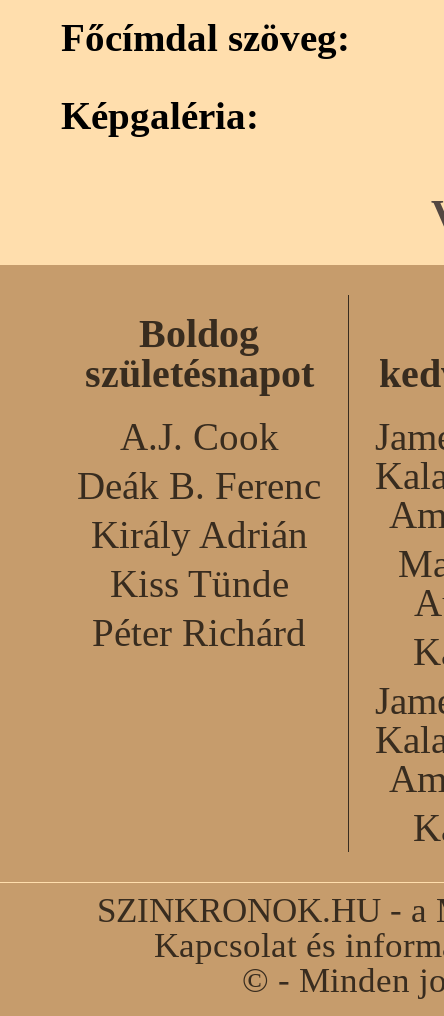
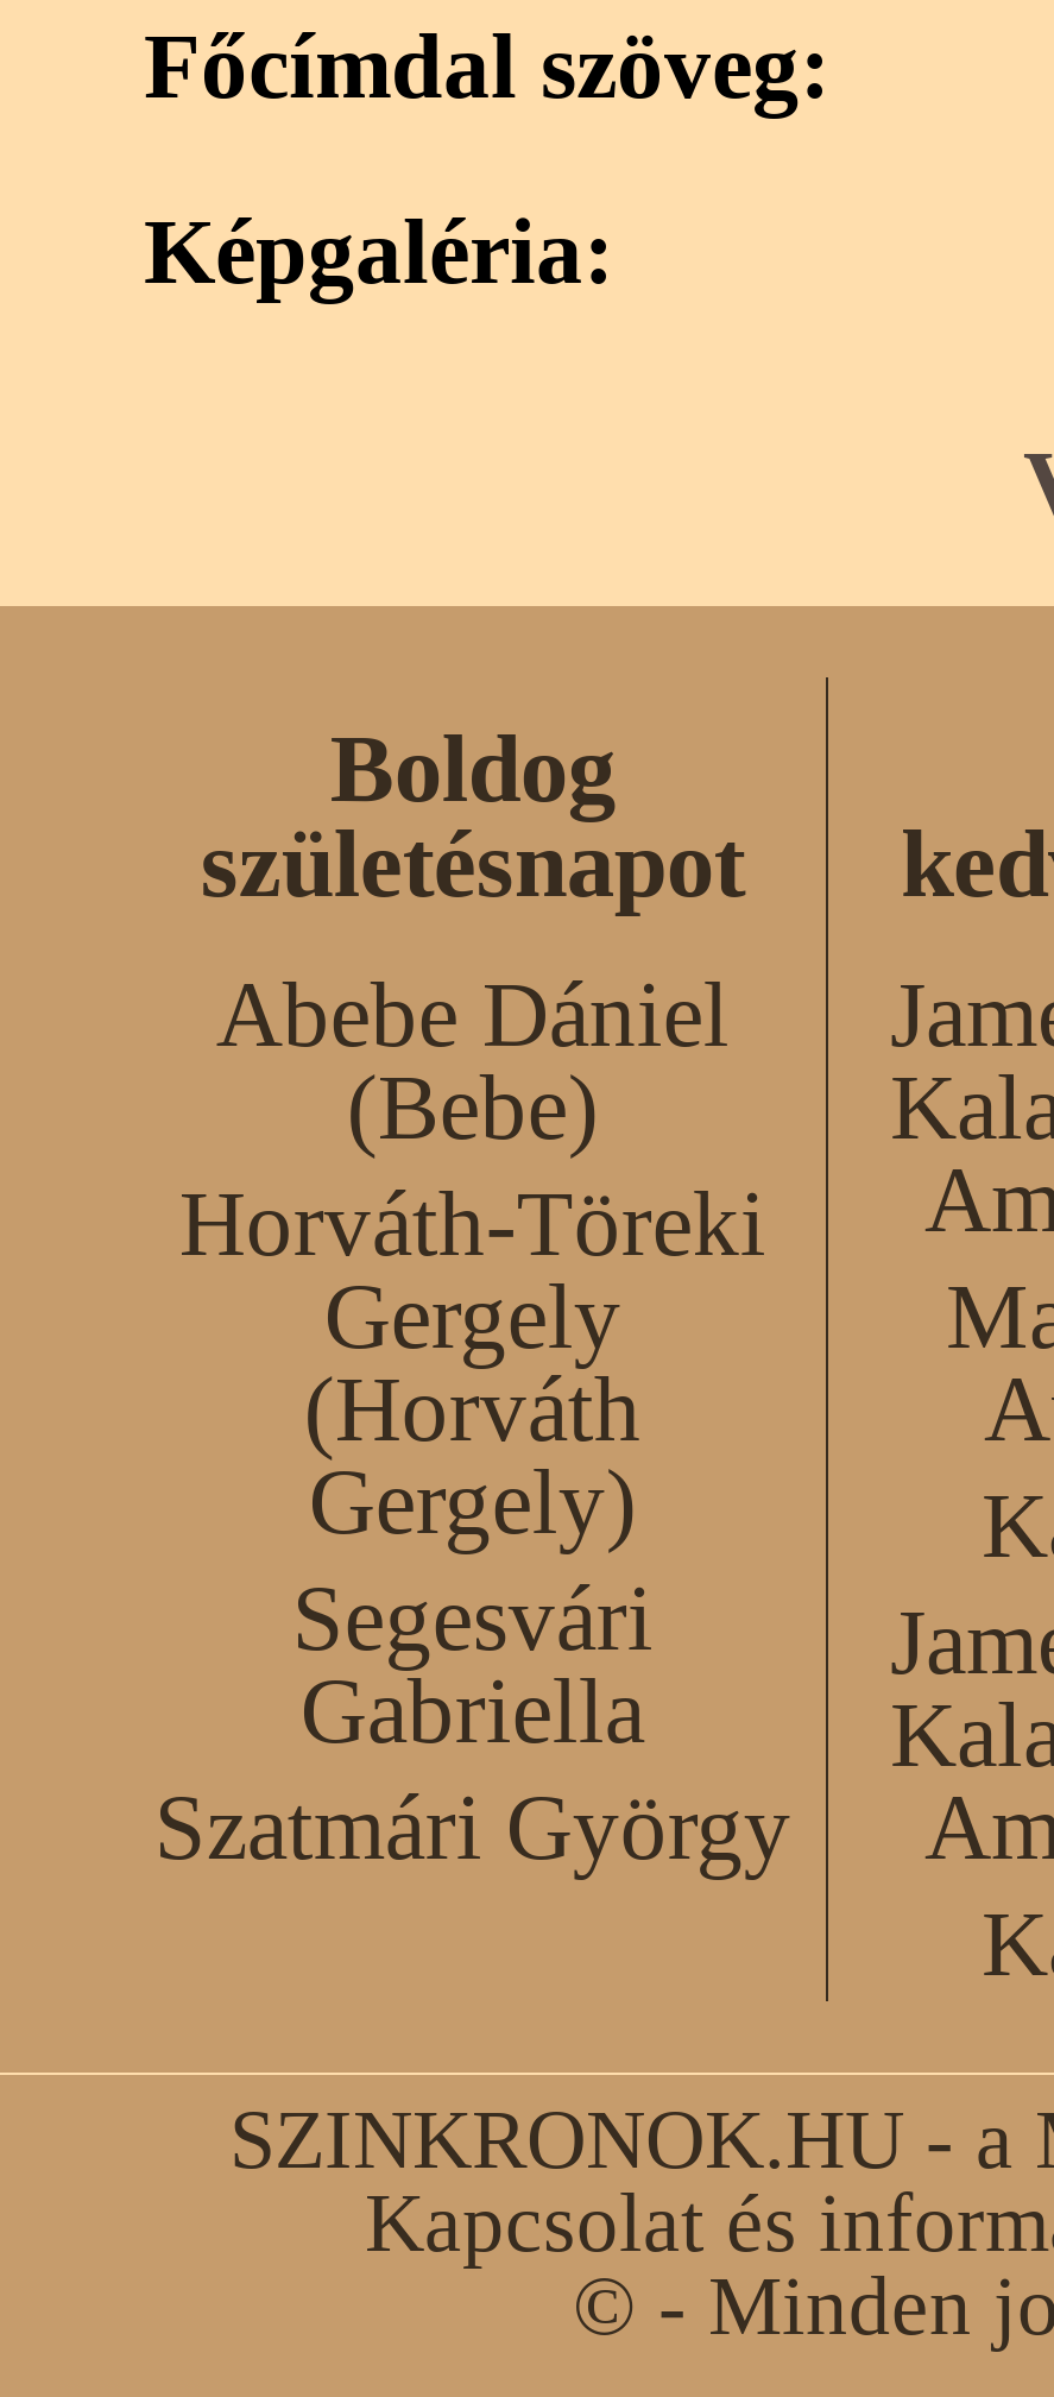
[77,415,321,654] A.J. Cook | Deák B. Ferenc | Király Adrián | Kiss Tünde | Péter Richárd -> [154,964,791,1879] Abebe Dániel | (Bebe) | Horváth-Töreki | Gergely | (Horváth | Gergely) | Segesvári | Gabriella | Szatmári György

